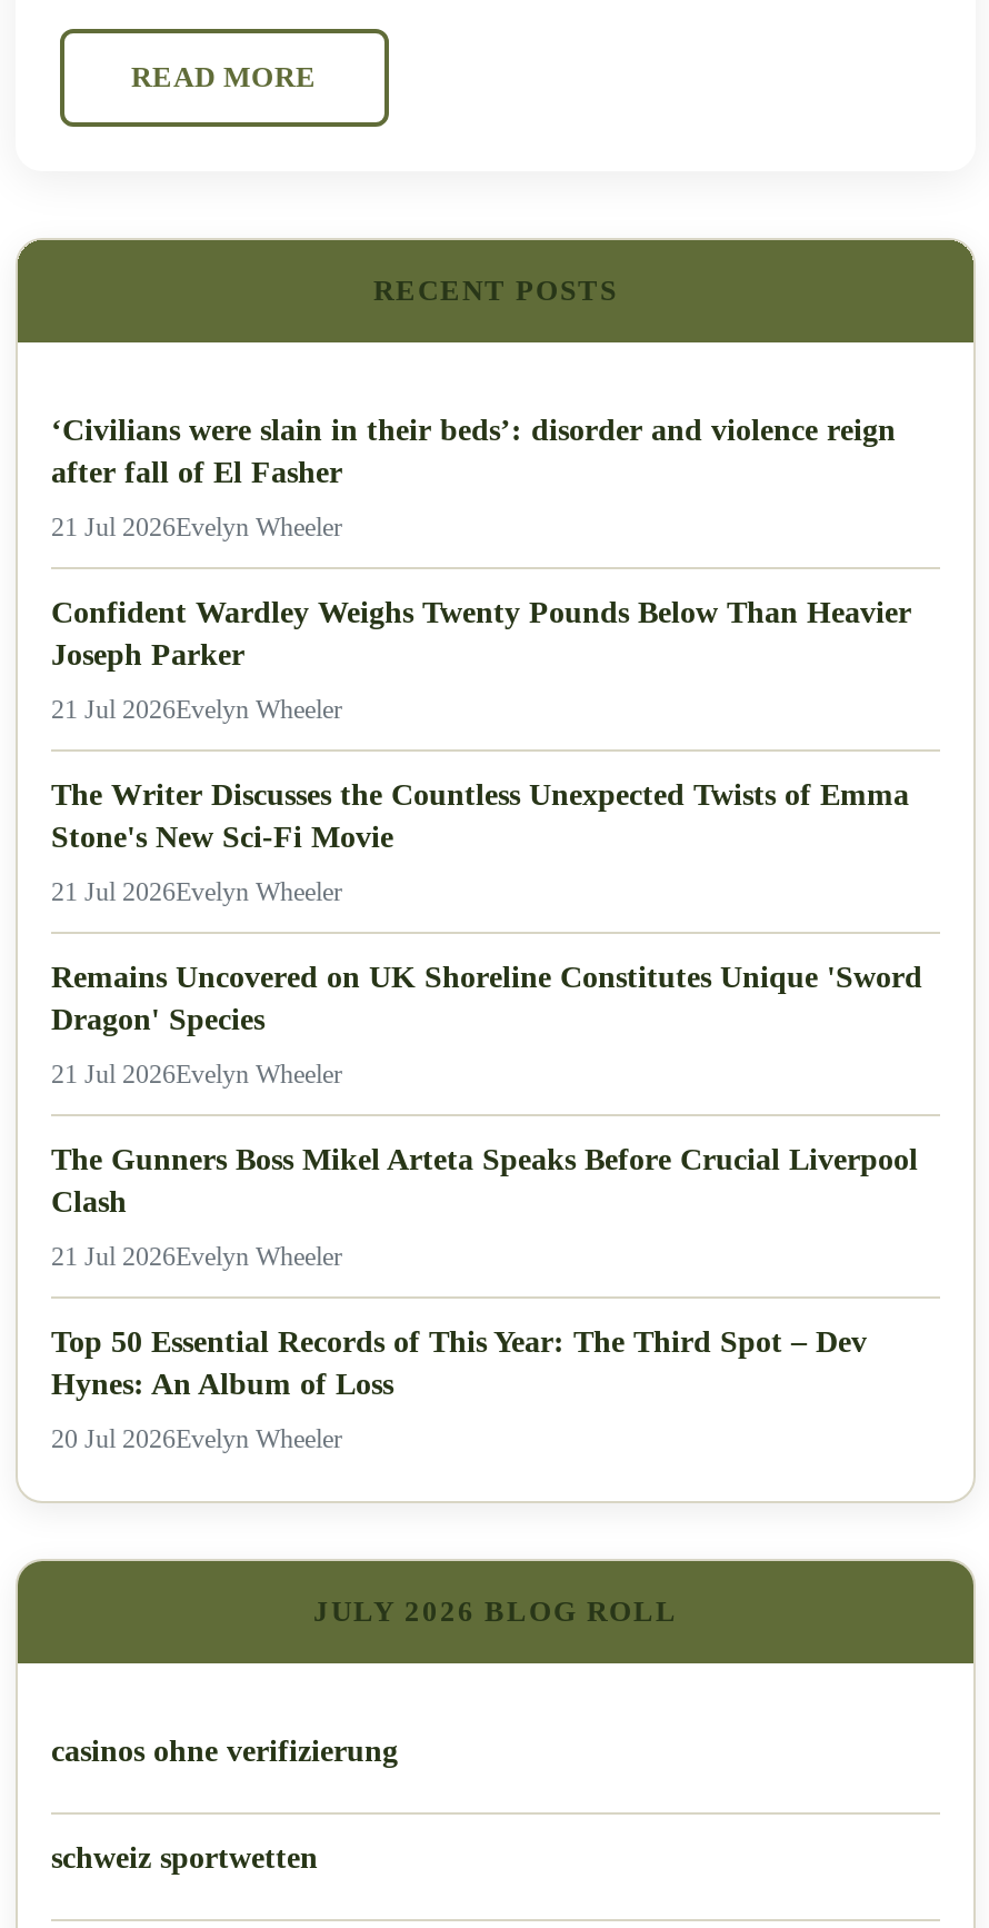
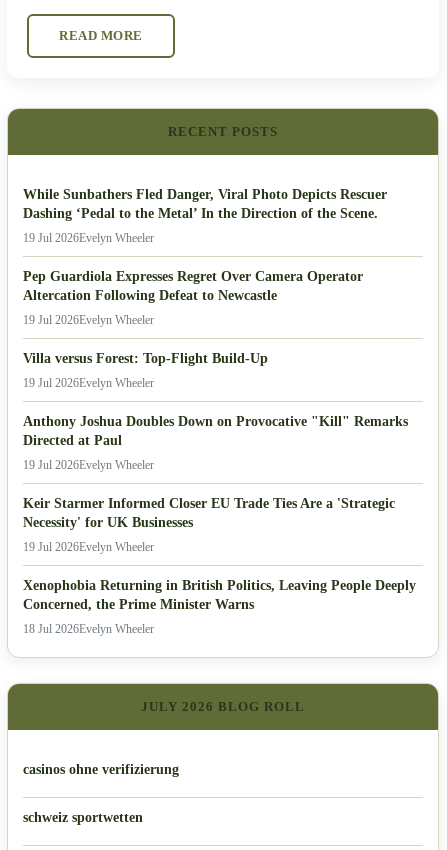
[51,413,896,489] ‘Civilians were slain in their beds’: disorder and violence reign | after fall of El Fasher -> [23,187,387,221] While Sunbathers Fled Danger, Viral Photo Depicts Rescuer | Dashing ‘Pedal to the Metal’ In the Direction of the Scene.
[51,511,342,542] 21 Jul 2026Evelyn Wheeler -> [23,231,154,245] 19 Jul 2026Evelyn Wheeler
[51,595,911,671] Confident Wardley Weighs Twenty Pounds Below Than Heavier | Joseph Parker -> [23,269,363,303] Pep Guardiola Expresses Regret Over Camera Operator | Altercation Following Defeat to Newcastle
[51,693,342,724] 21 Jul 2026Evelyn Wheeler -> [23,313,154,327] 19 Jul 2026Evelyn Wheeler
[51,778,909,853] The Writer Discusses the Countless Unexpected Twists of Emma | Stone's New Sci-Fi Movie -> [23,351,268,366] Villa versus Forest: Top-Flight Build-Up
[51,875,342,907] 21 Jul 2026Evelyn Wheeler -> [23,376,154,390] 19 Jul 2026Evelyn Wheeler
[51,960,922,1036] Remains Uncovered on UK Shoreline Constitutes Unique 'Sword | Dragon' Species -> [23,414,408,448] Anthony Joshua Doubles Down on Provocative "Kill" Remarks | Directed at Paul
[51,1058,342,1089] 21 Jul 2026Evelyn Wheeler -> [23,458,154,472] 19 Jul 2026Evelyn Wheeler
[51,1142,918,1218] The Gunners Boss Mikel Arteta Speaks Before Crucial Liverpool | Clash -> [23,496,395,530] Keir Starmer Informed Closer EU Trade Ties Are a 'Strategic | Necessity' for UK Businesses
[51,1240,342,1271] 21 Jul 2026Evelyn Wheeler -> [23,540,154,554] 19 Jul 2026Evelyn Wheeler
[51,1325,867,1400] Top 50 Essential Records of This Year: The Third Spot – Dev | Hynes: An Album of Loss -> [23,578,416,612] Xenophobia Returning in British Politics, Leaving People Deeply | Concerned, the Prime Minister Warns
[51,1423,342,1454] 20 Jul 2026Evelyn Wheeler -> [23,622,154,636] 18 Jul 2026Evelyn Wheeler

